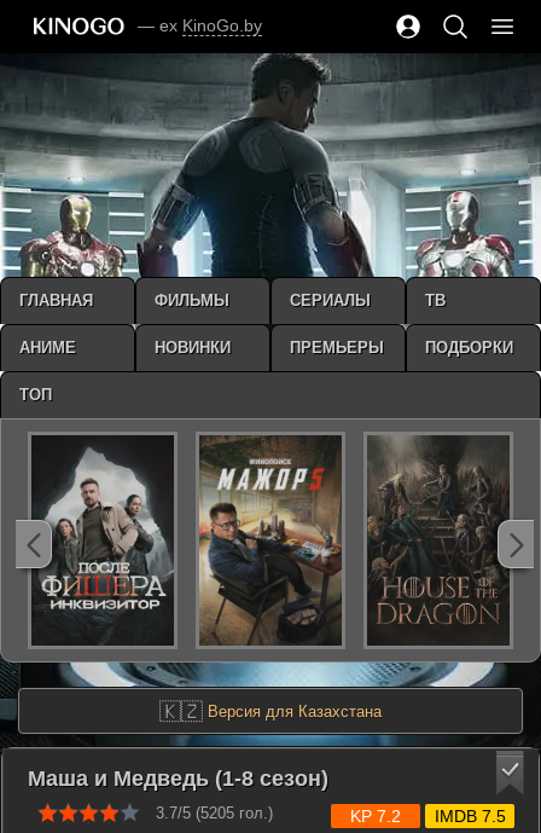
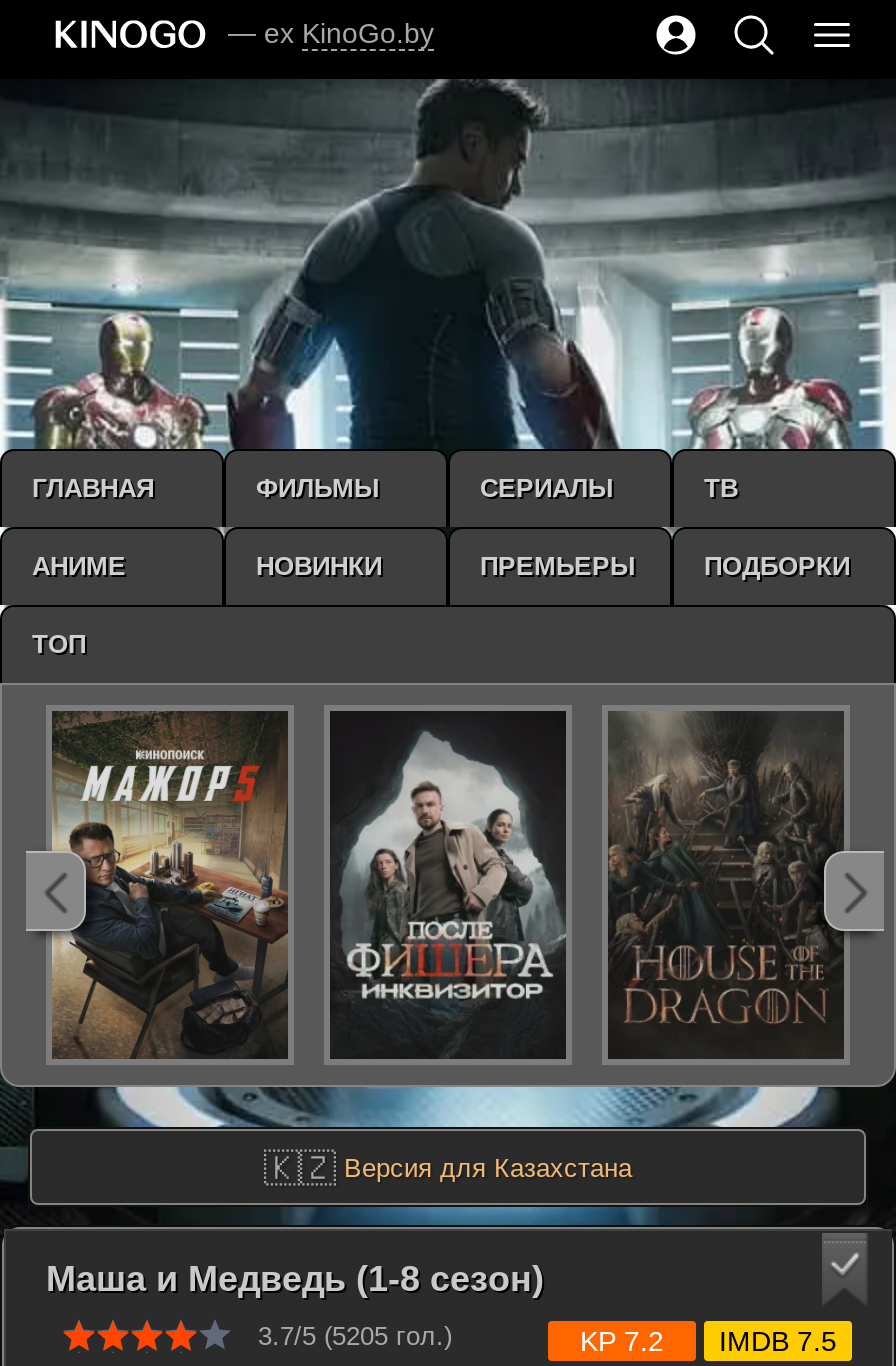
[30,435,174,646] [image] -> [50,713,288,1057] [image]
[198,436,342,644] [image] -> [328,711,566,1059] [image]

